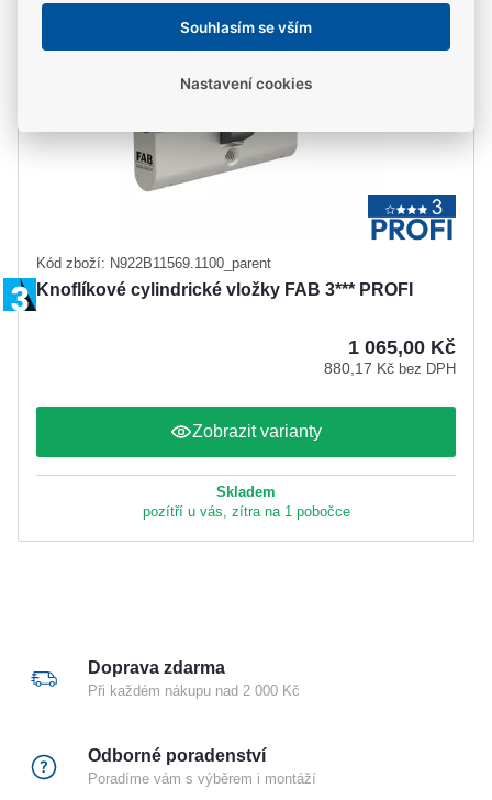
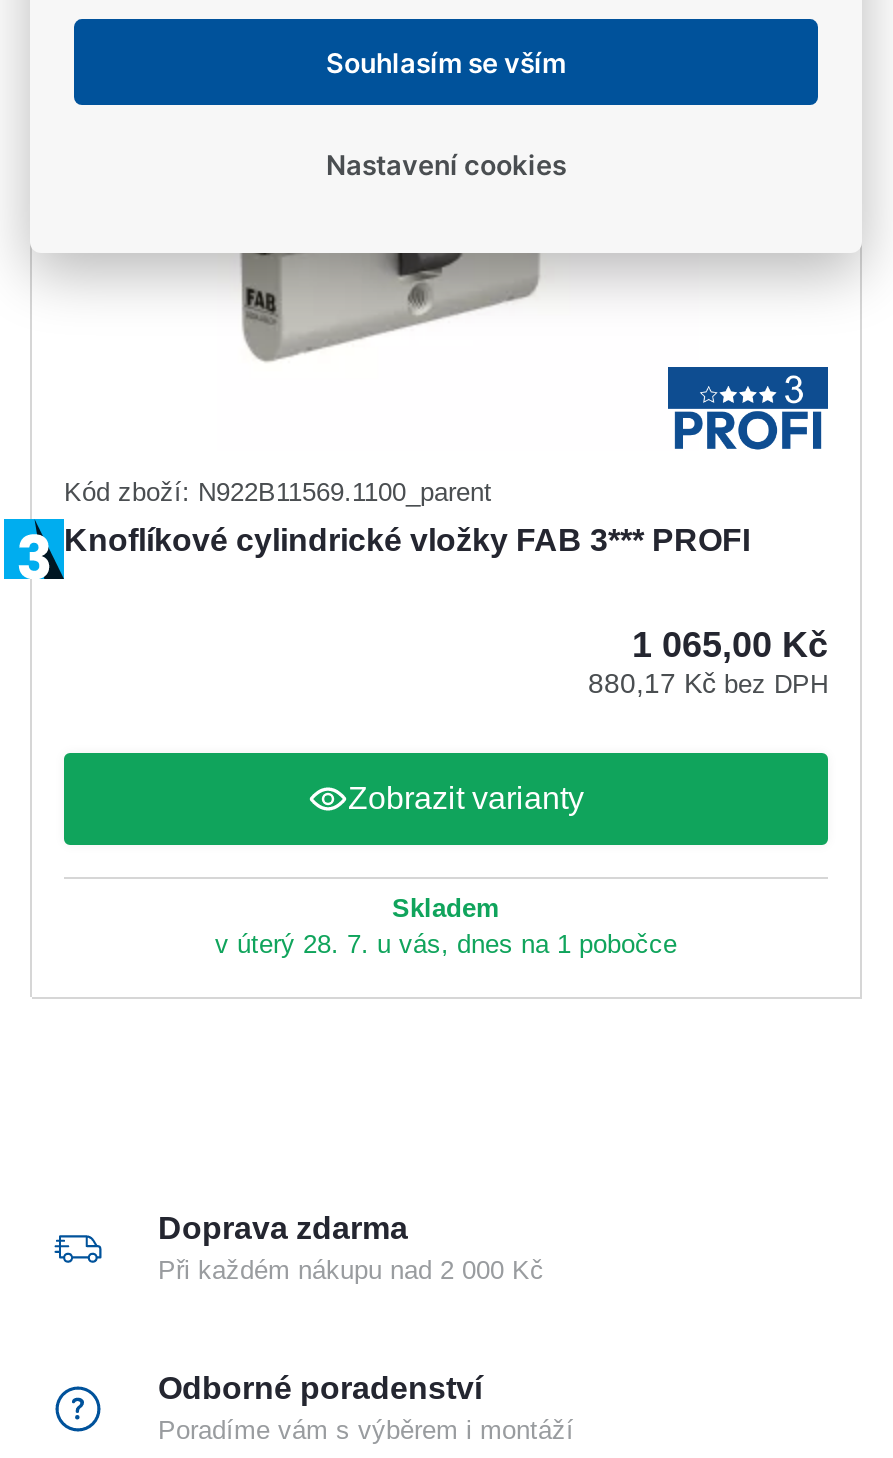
[142,503,350,520] pozítří u vás, zítra na 1 pobočce -> [215,929,677,959] v úterý 28. 7. u vás, dnes na 1 pobočce

